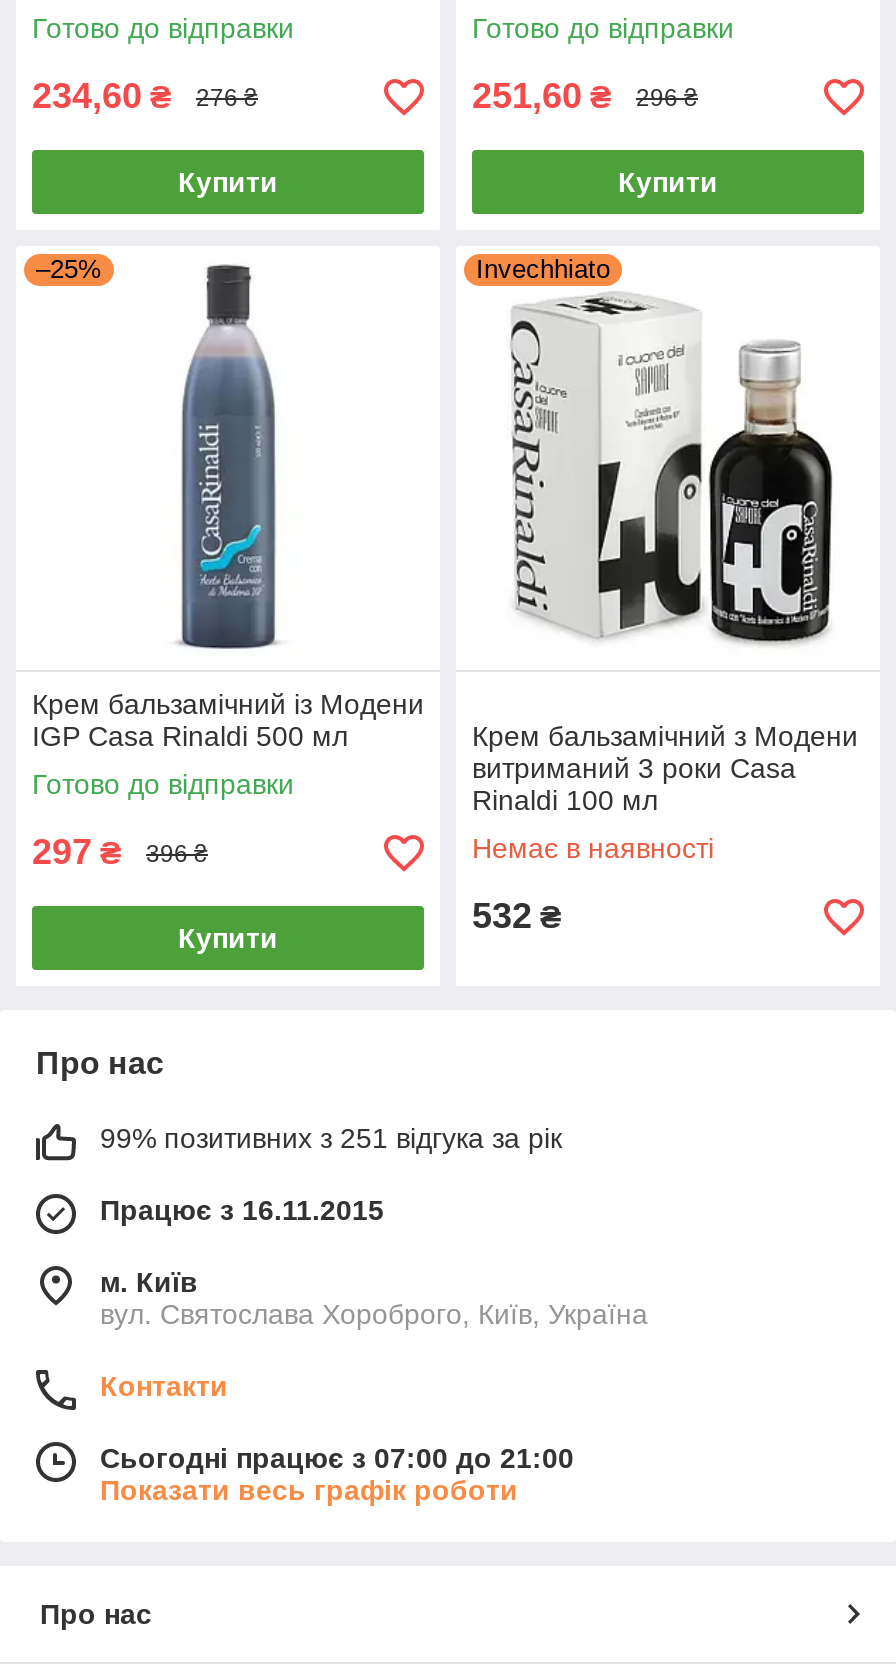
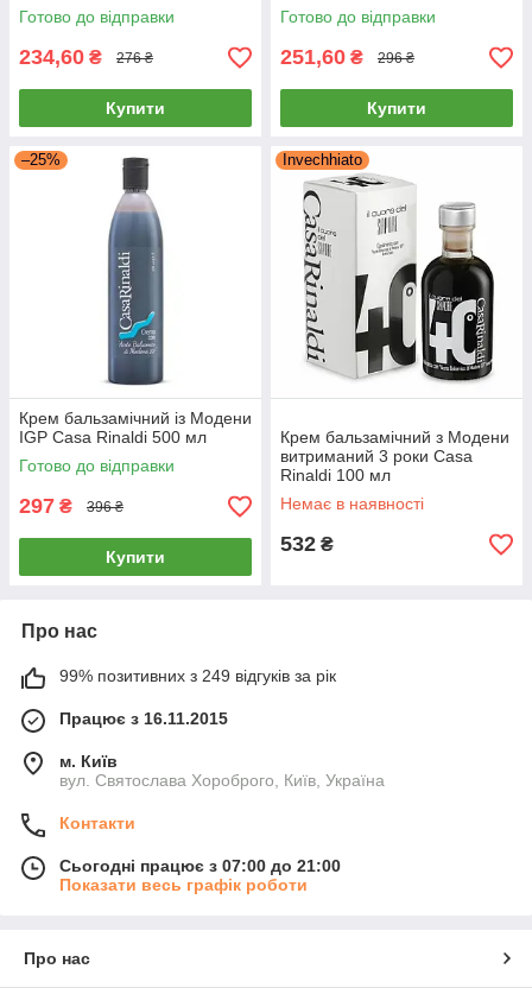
[100,1122,562,1154] 99% позитивних з 251 відгука за рік -> [59,666,336,685] 99% позитивних з 249 відгуків за рік

